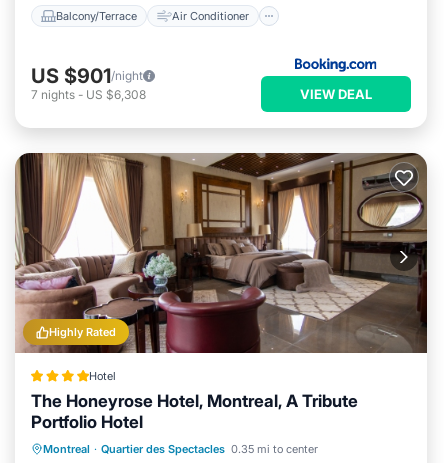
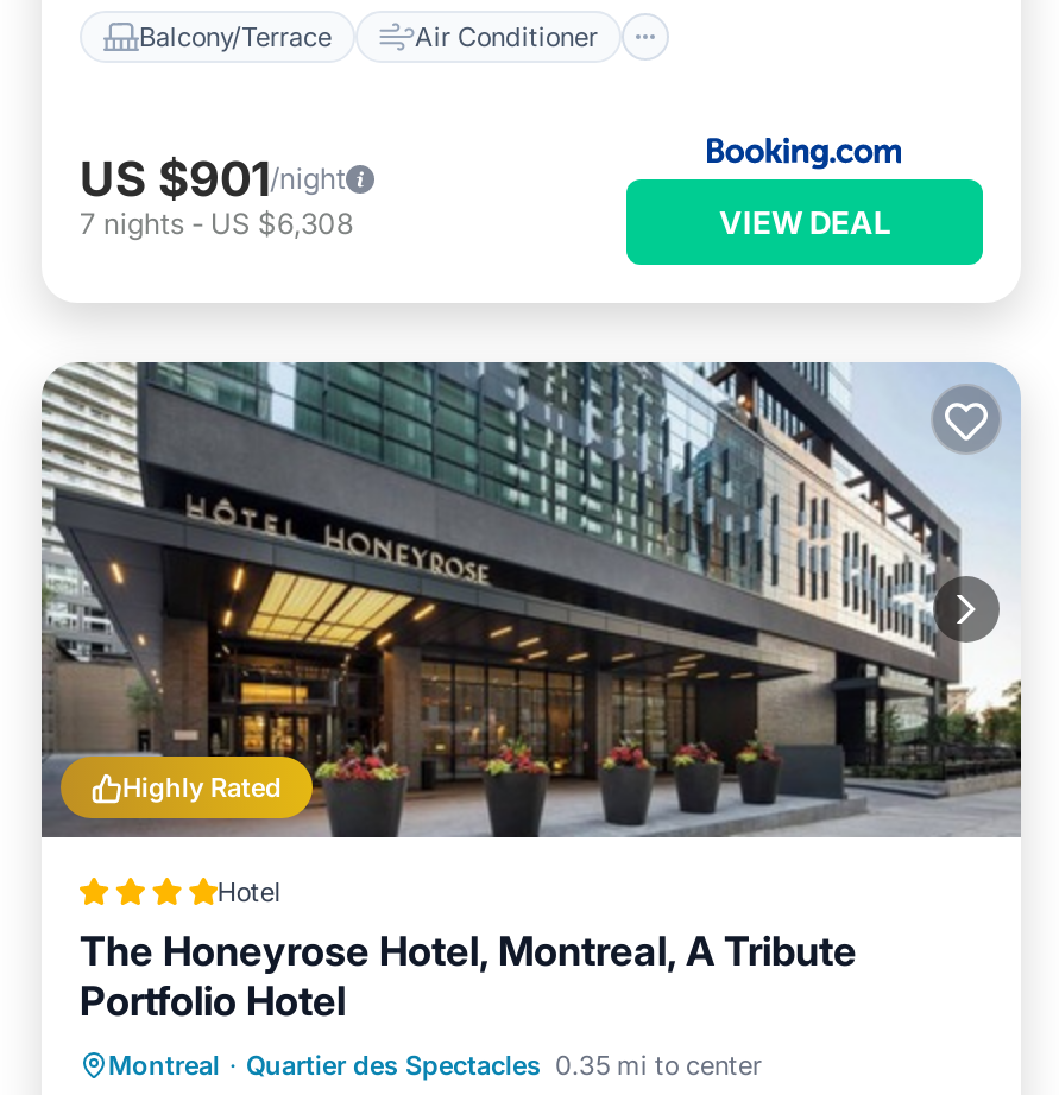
[15,152,428,353] [image] -> [39,360,1021,840] [image]

